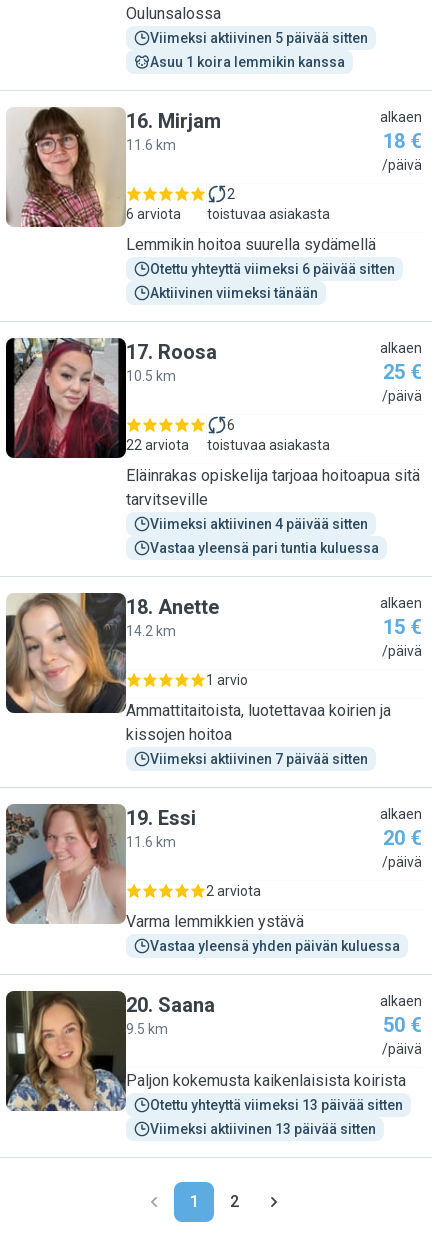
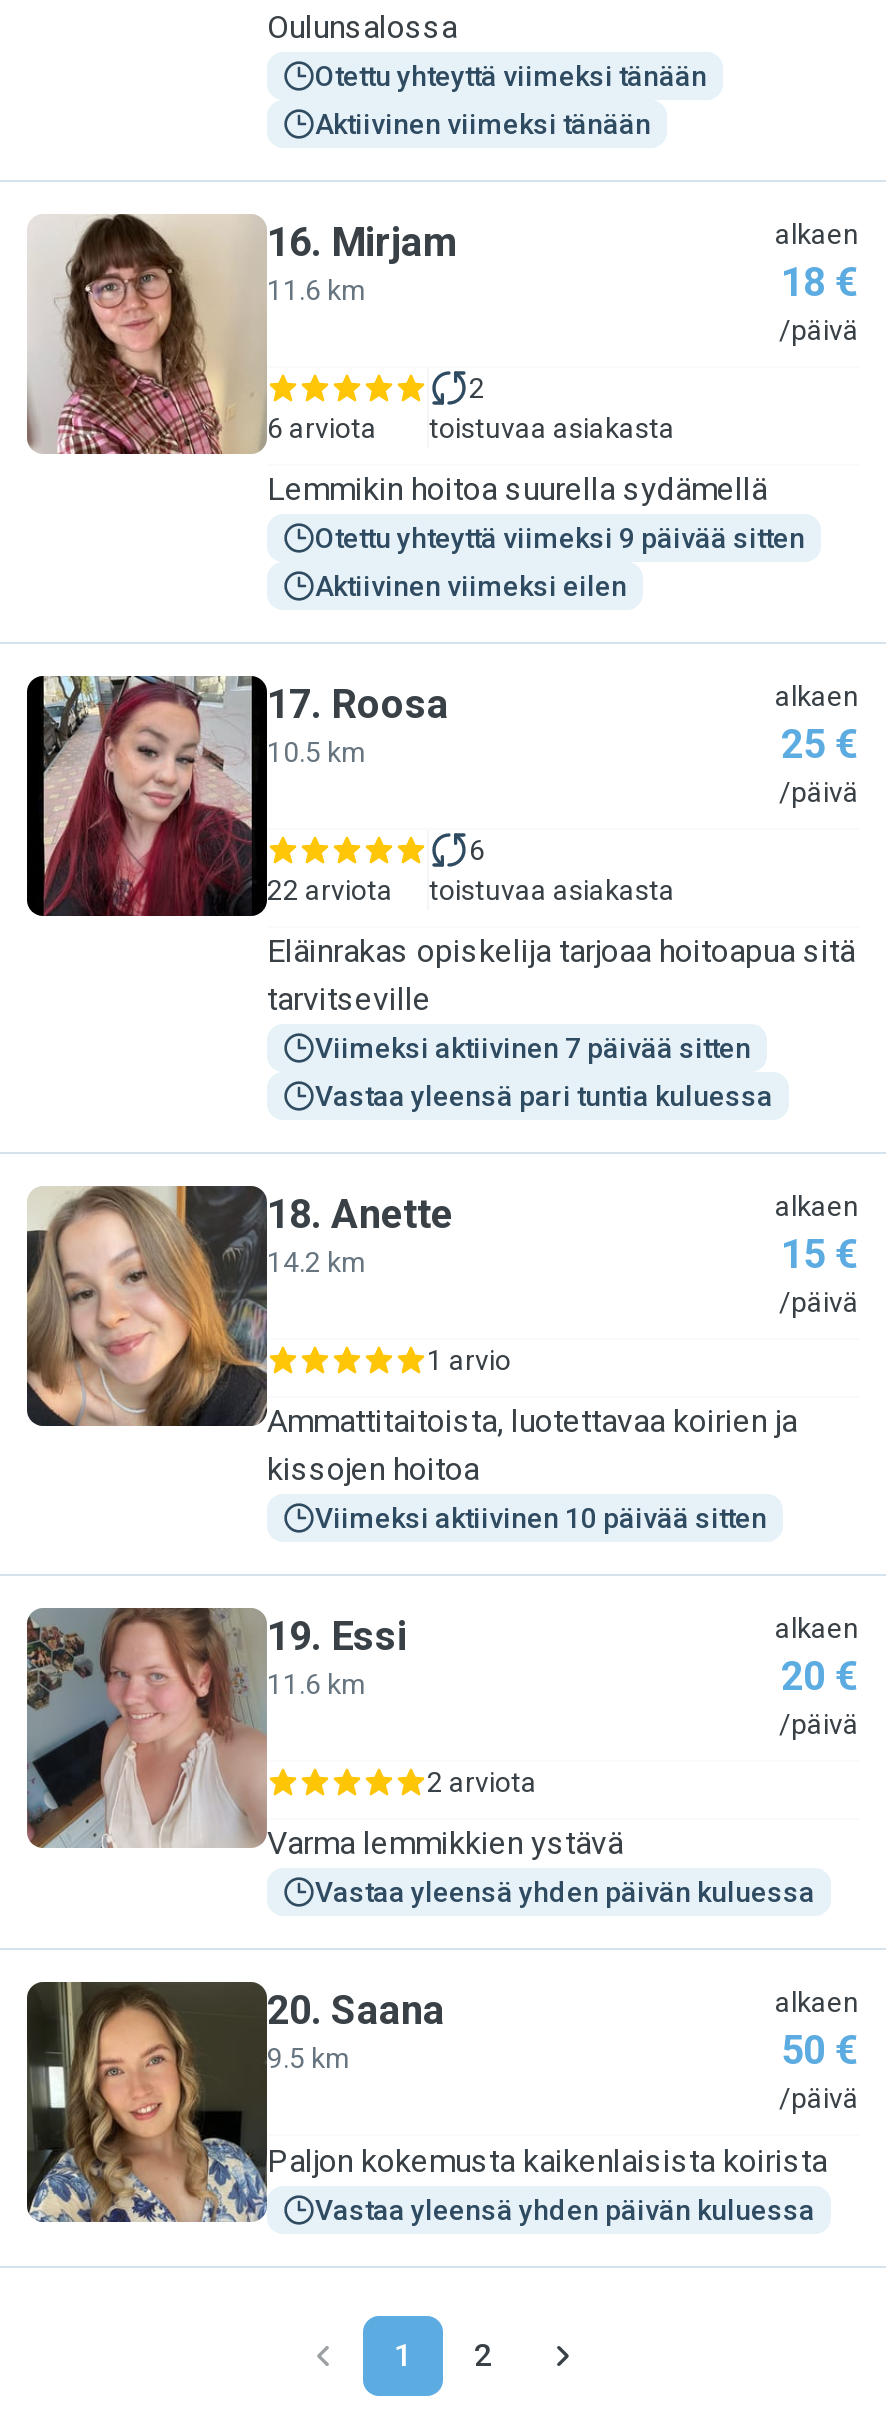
[150,30,368,46] Viimeksi aktiivinen 5 päivää sitten -> [315,60,707,92] Otettu yhteyttä viimeksi tänään
[150,54,345,70] Asuu 1 koira lemmikin kanssa -> none
none -> [315,570,627,602] Aktiivinen viimeksi eilen
[150,261,395,277] Otettu yhteyttä viimeksi 6 päivää sitten -> [315,522,805,554] Otettu yhteyttä viimeksi 9 päivää sitten
moved [150,285,318,301] -> [315,108,651,140]: Aktiivinen viimeksi tänään
[150,516,368,532] Viimeksi aktiivinen 4 päivää sitten -> none
none -> [315,1502,767,1534] Viimeksi aktiivinen 10 päivää sitten
moved [150,751,368,767] -> [315,1032,751,1064]: Viimeksi aktiivinen 7 päivää sitten
[150,1097,403,1137] Otettu yhteyttä viimeksi 13 päivää sitten | Viimeksi aktiivinen 13 päivää sitten -> [315,2194,815,2226] Vastaa yleensä yhden päivän kuluessa

